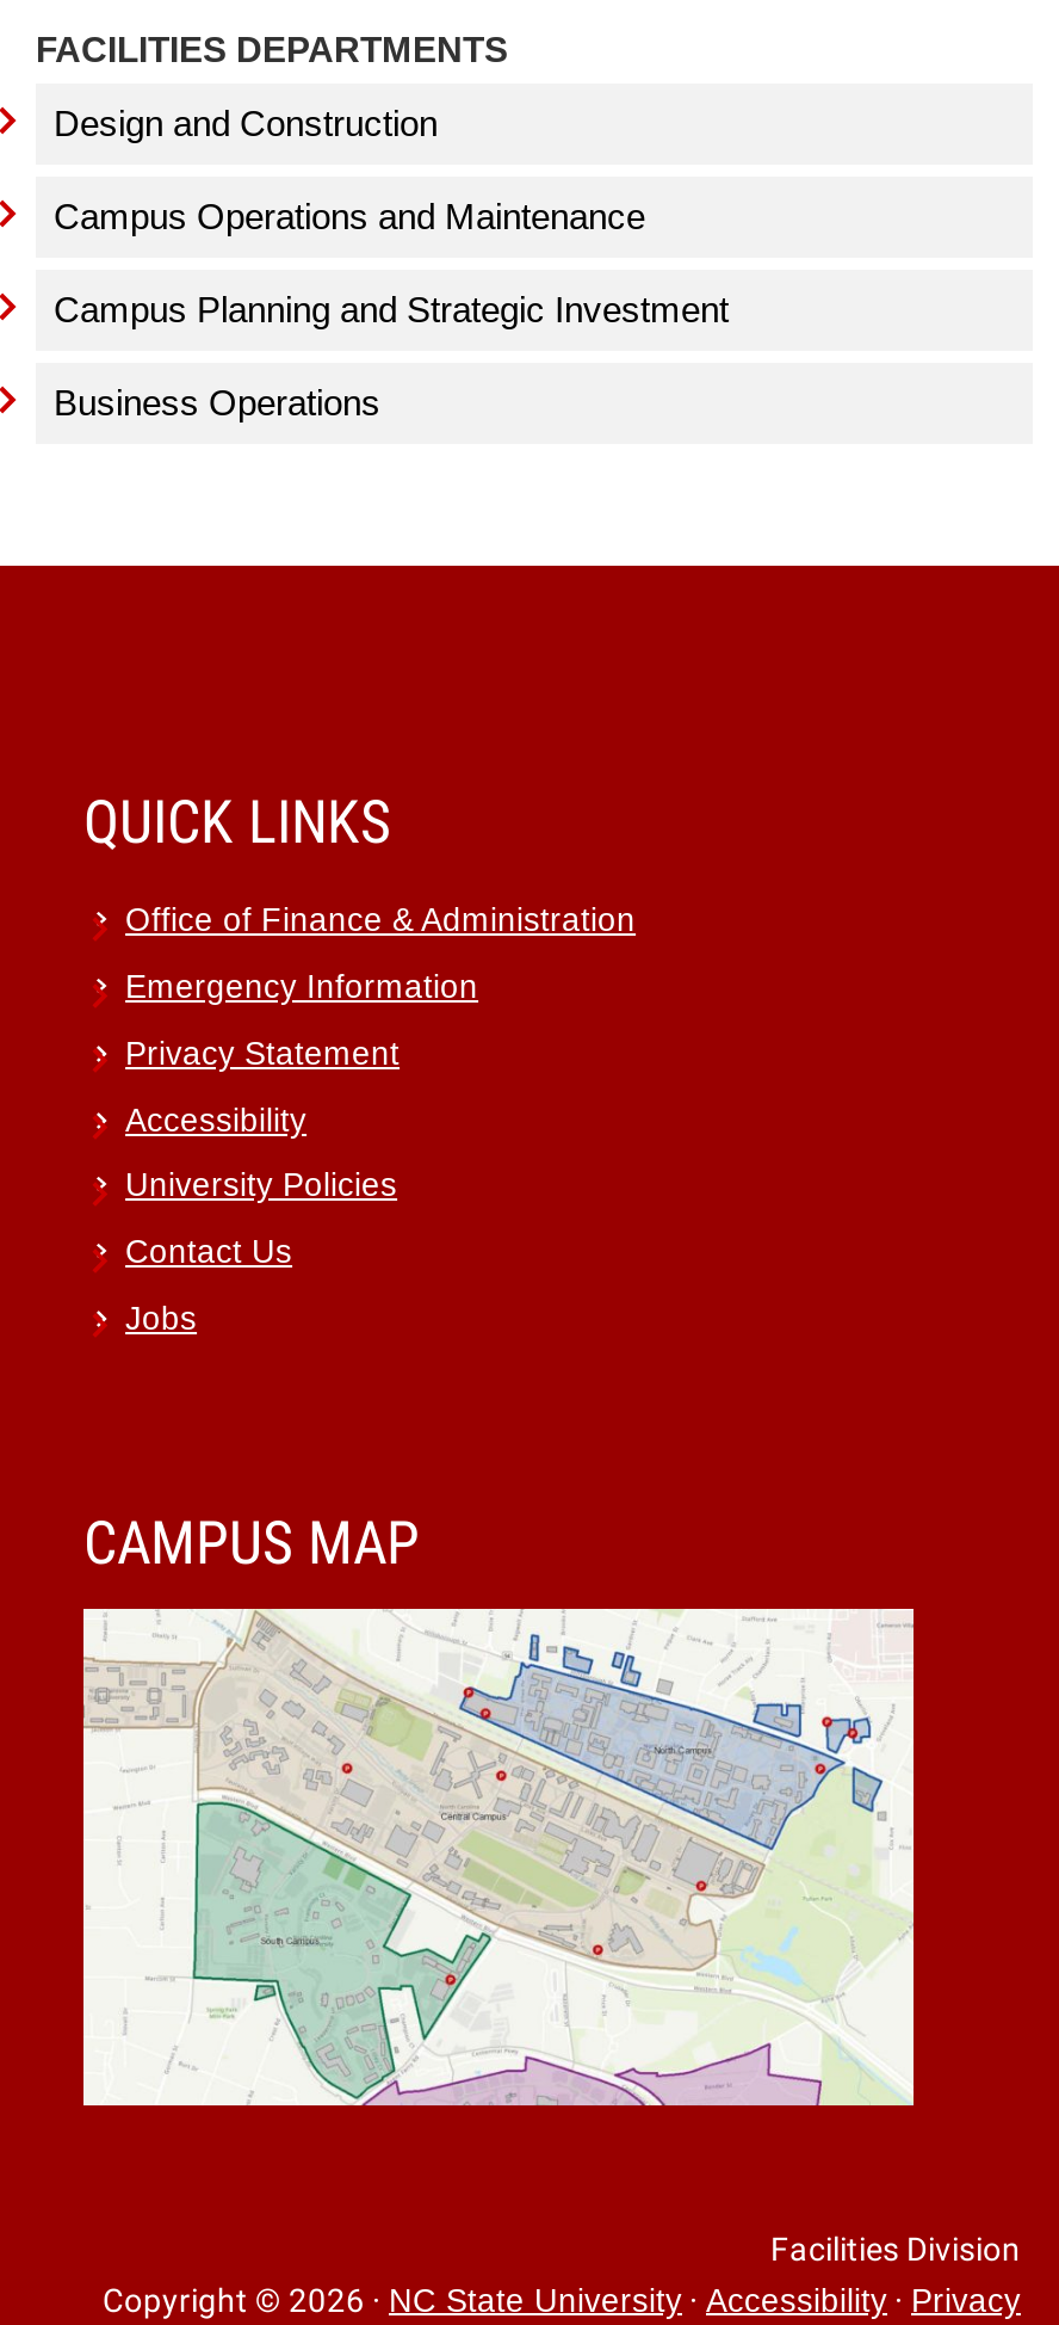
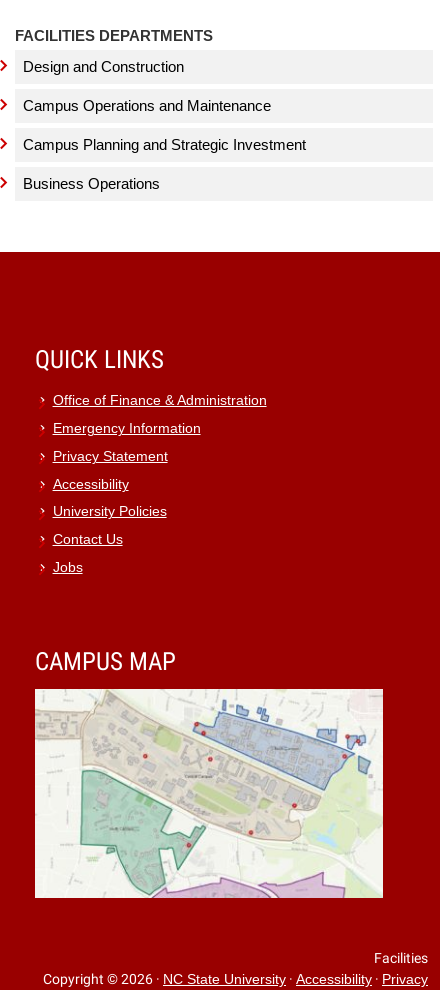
[770,2230,1021,2268] Facilities Division -> [374,950,428,966] Facilities

